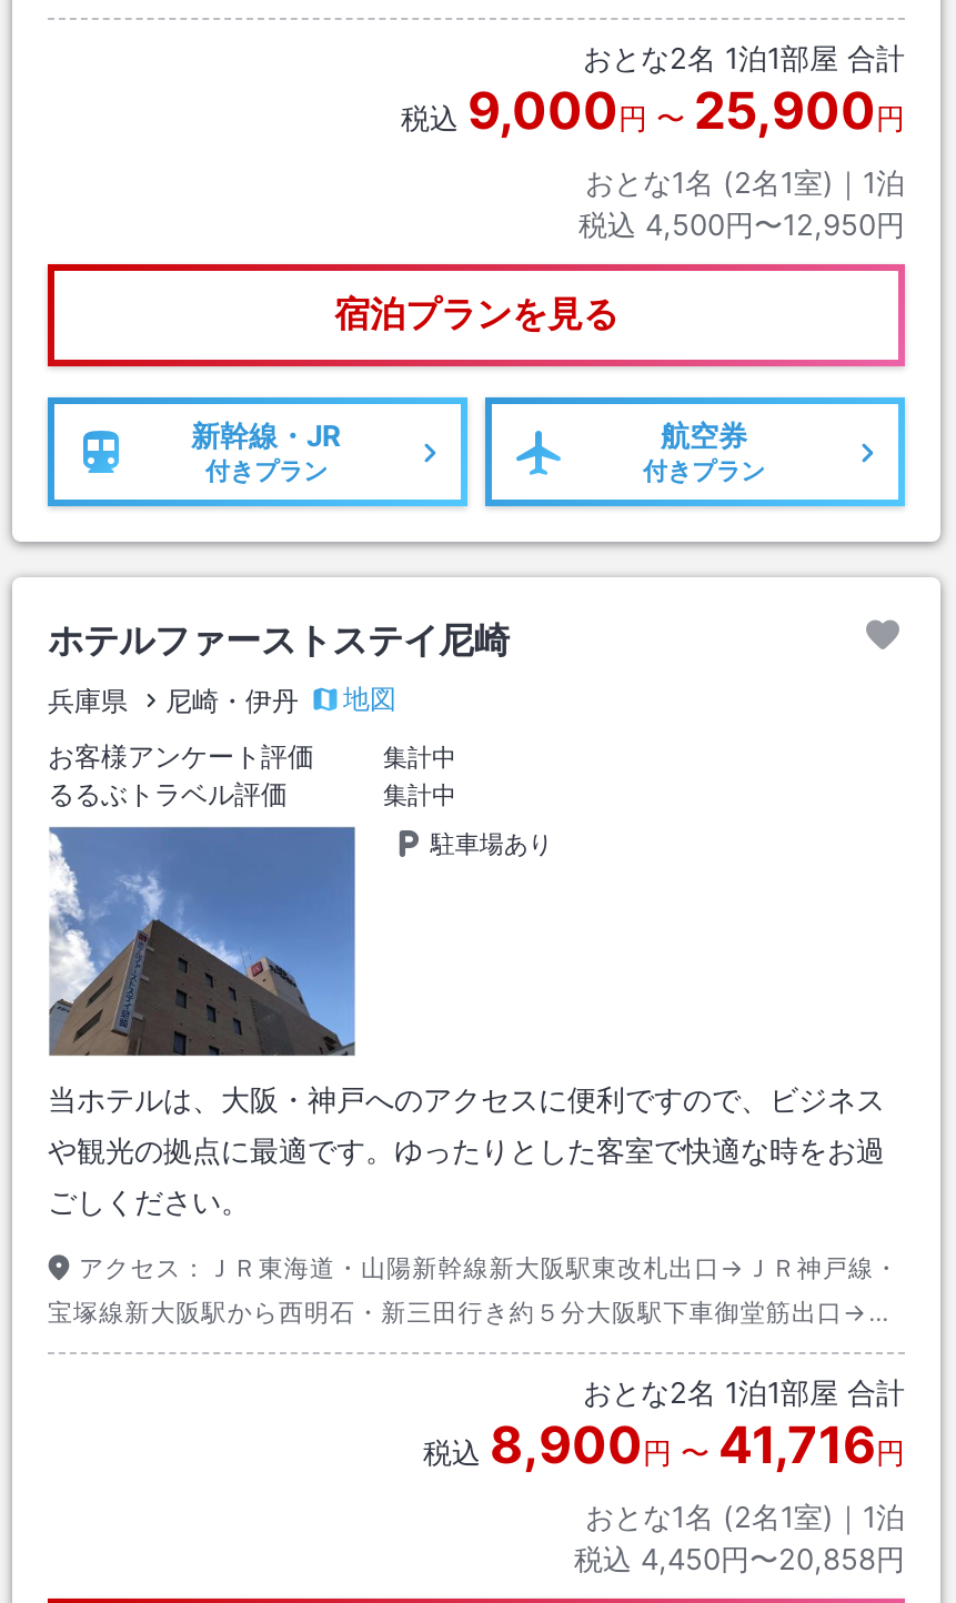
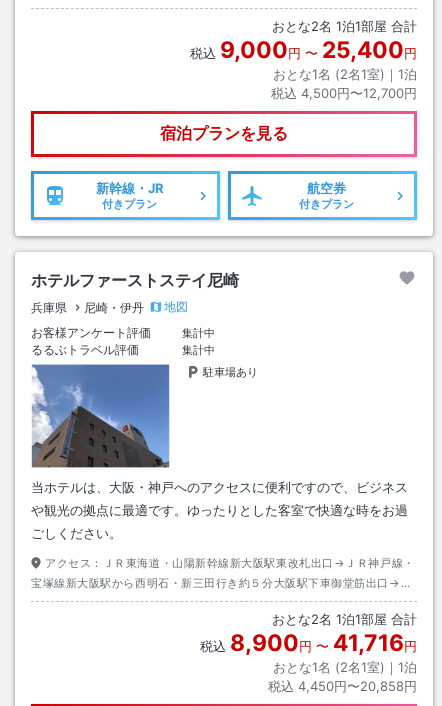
[583,41,905,76] おとな2名 1泊1部屋 合計 -> [272,18,417,34] おとな2名1泊1部屋 合計
[401,81,905,143] 税込9,000円〜25,900円 -> [190,36,417,64] 税込9,000円〜25,400円
[578,207,905,243] 税込 4,500円〜12,950円 -> [271,85,417,101] 税込 4,500円〜12,700円
[583,1375,905,1410] おとな2名 1泊1部屋 合計 -> [272,611,417,627] おとな2名1泊1部屋 合計

